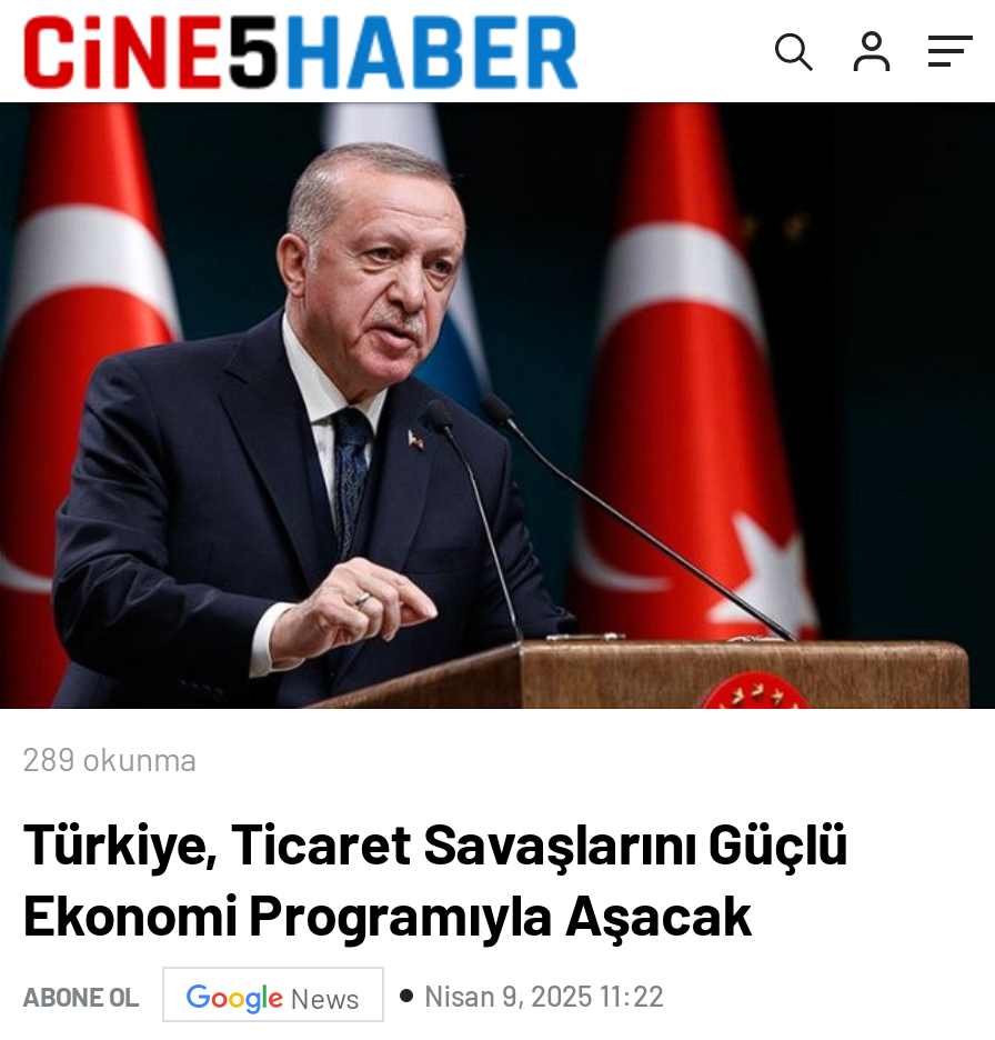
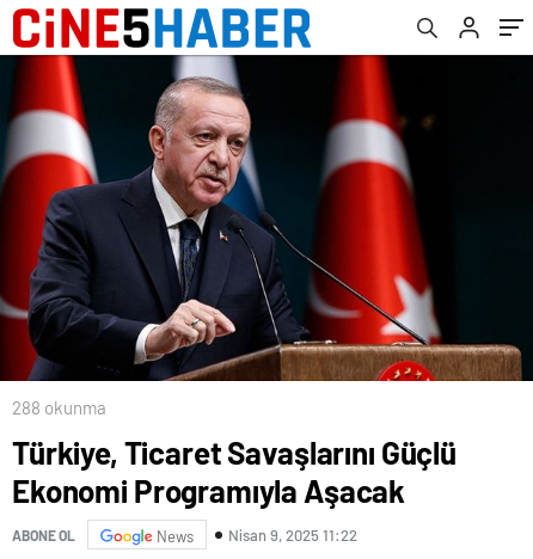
[22,738,198,778] 289 okunma -> [12,397,106,418] 288 okunma

